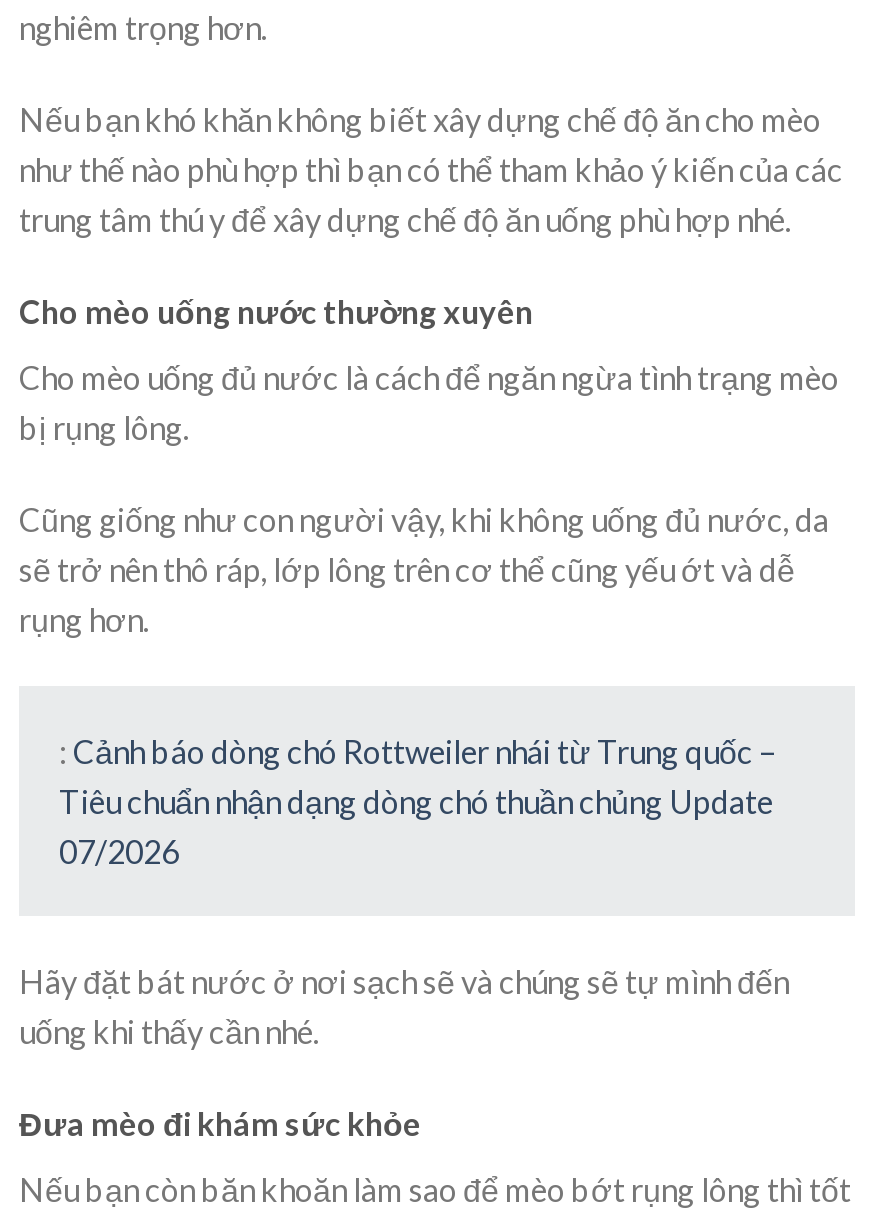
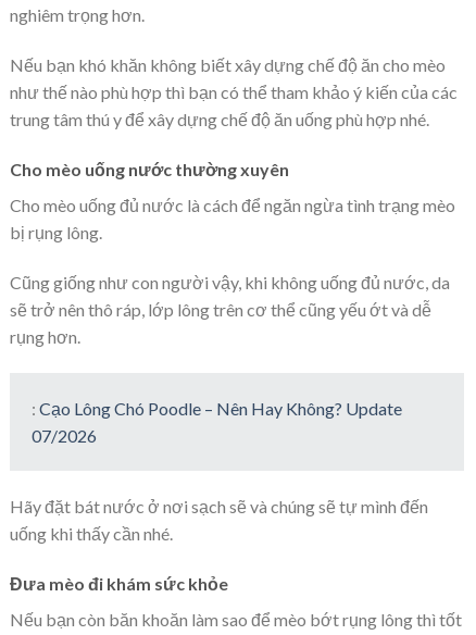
[59,731,775,819] : Cảnh báo dòng chó Rottweiler nhái từ Trung quốc – | Tiêu chuẩn nhận dạng dòng chó thuần chủng Update -> [32,397,402,418] : Cạo Lông Chó Poodle – Nên Hay Không? Update

